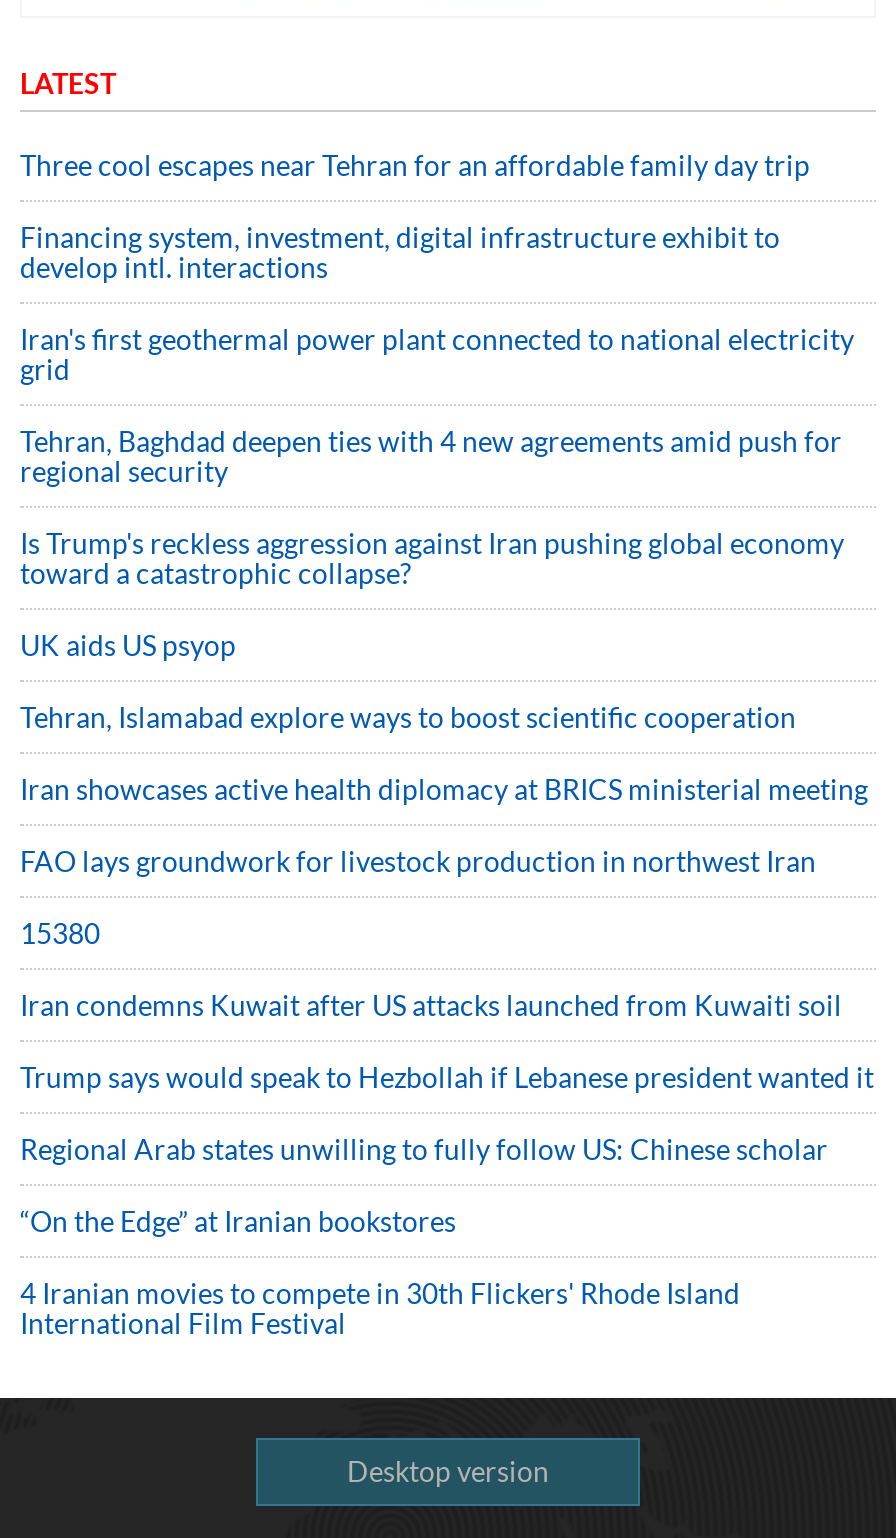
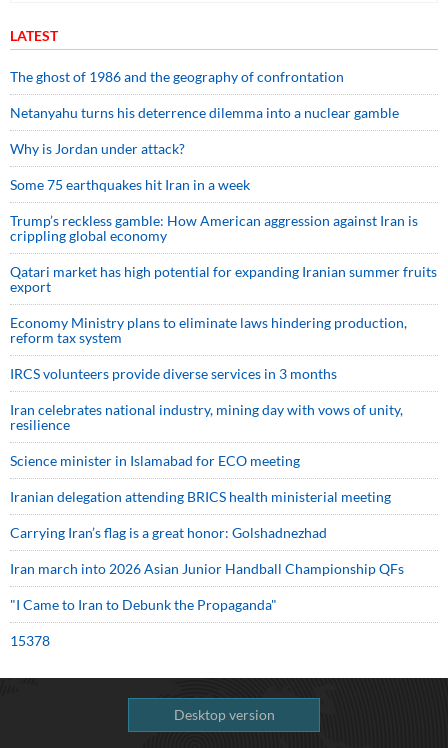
[20,149,810,183] Three cool escapes near Tehran for an affordable family day trip -> [10,68,344,85] The ghost of 1986 and the geography of confrontation
[20,221,780,285] Financing system, investment, digital infrastructure exhibit to | develop intl. interactions -> [10,104,399,121] Netanyahu turns his deterrence dilemma into a nuclear gamble
[20,323,854,387] Iran's first geothermal power plant connected to national electricity | grid -> [10,140,185,157] Why is Jordan under attack?
[20,425,842,489] Tehran, Baghdad deepen ties with 4 new agreements amid push for | regional security -> [10,176,250,193] Some 75 earthquakes hit Iran in a week
[20,527,844,591] Is Trump's reckless aggression against Iran pushing global economy | toward a catastrophic collapse? -> [10,212,418,244] Trump’s reckless gamble: How American aggression against Iran is | crippling global economy
[20,629,236,663] UK aids US psyop -> [10,263,437,295] Qatari market has high potential for expanding Iranian summer fruits | export
[20,701,796,735] Tehran, Islamabad explore ways to boost scientific cooperation -> [10,314,407,346] Economy Ministry plans to eliminate laws hindering production, | reform tax system
[20,773,868,807] Iran showcases active health diplomacy at BRICS ministerial meeting -> [10,365,337,382] IRCS volunteers provide diverse services in 3 months
[20,845,816,879] FAO lays groundwork for livestock production in northwest Iran -> [10,401,403,433] Iran celebrates national industry, mining day with vows of unity, | resilience
[20,917,100,951] 15380 -> [10,452,300,469] Science minister in Islamabad for ECO meeting
[20,989,842,1023] Iran condemns Kuwait after US attacks launched from Kuwaiti soil -> [10,488,391,505] Iranian delegation attending BRICS health ministerial meeting
[20,1061,874,1095] Trump says would speak to Hezbollah if Lebanese president wanted it -> [10,524,327,541] Carrying Iran’s flag is a great honor: Golshadnezhad
[20,1133,828,1167] Regional Arab states unwilling to fully follow US: Chinese scholar -> [10,560,404,577] Iran march into 2026 Asian Junior Handball Championship QFs
[20,1205,456,1239] “On the Edge” at Iranian bookstores -> [10,596,277,613] "I Came to Iran to Debunk the Propaganda"
[20,1277,740,1341] 4 Iranian movies to compete in 30th Flickers' Rhode Island | International Film Festival -> [10,632,50,649] 15378

